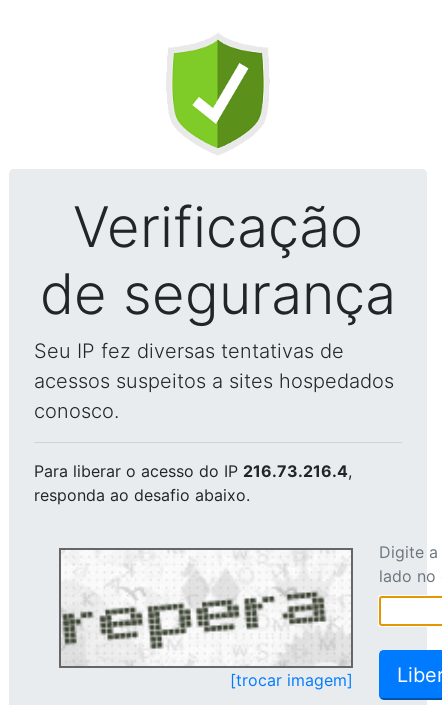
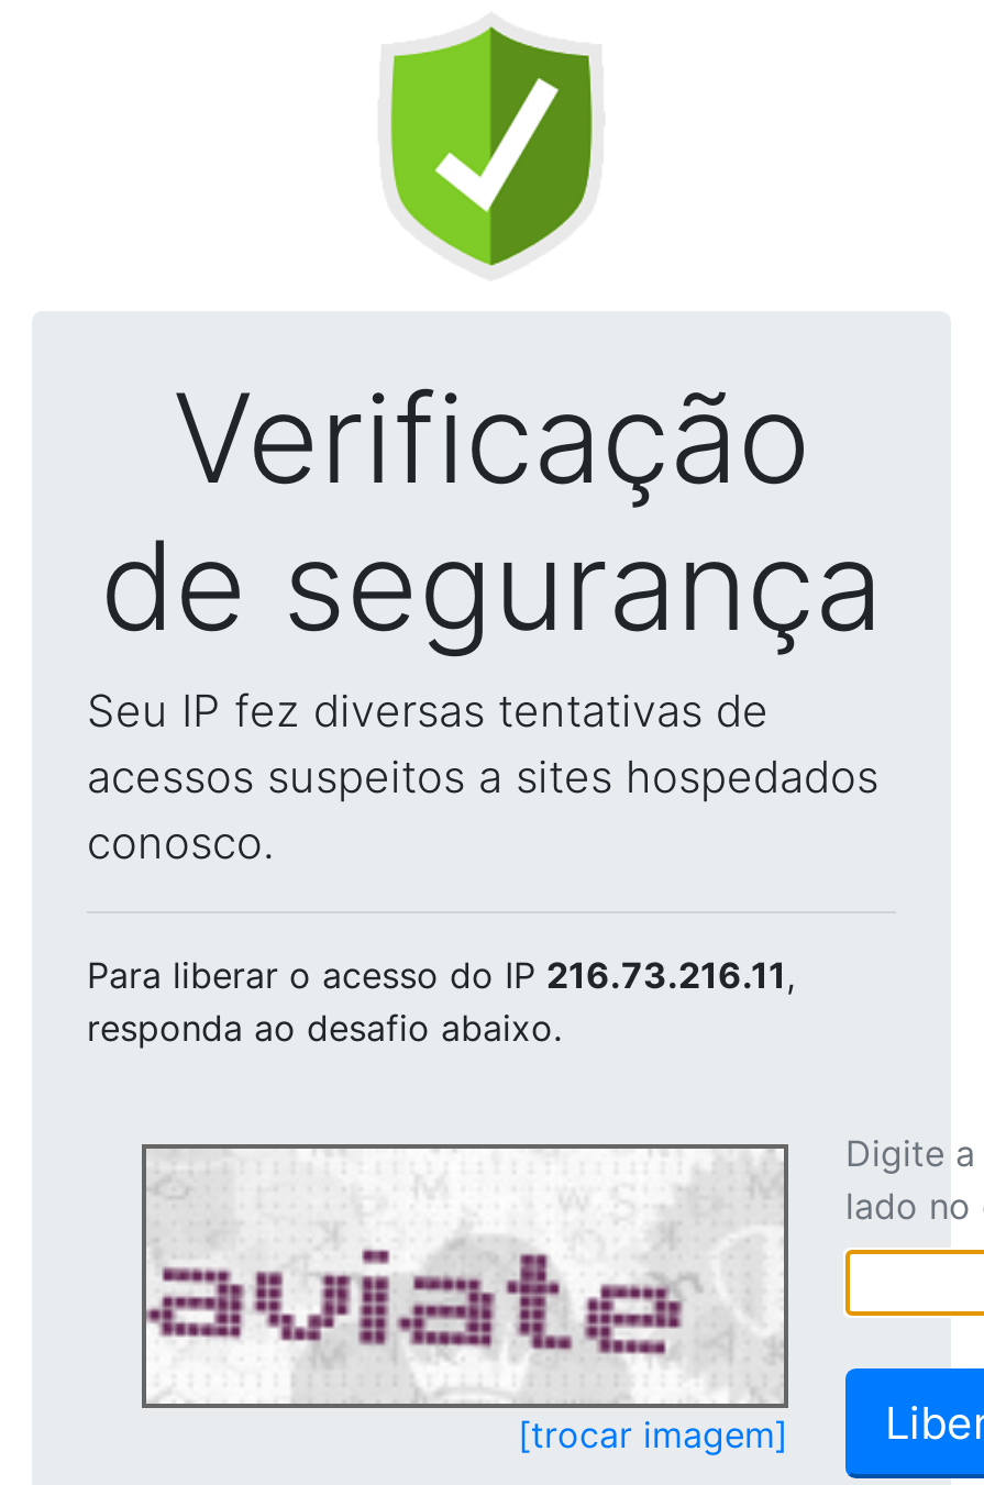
[34,461,352,481] Para liberar o acesso do IP 216.73.216.4, -> [87,953,795,997] Para liberar o acesso do IP 216.73.216.11,
[61,563,327,664] [image] -> [146,1171,755,1401] [image]

